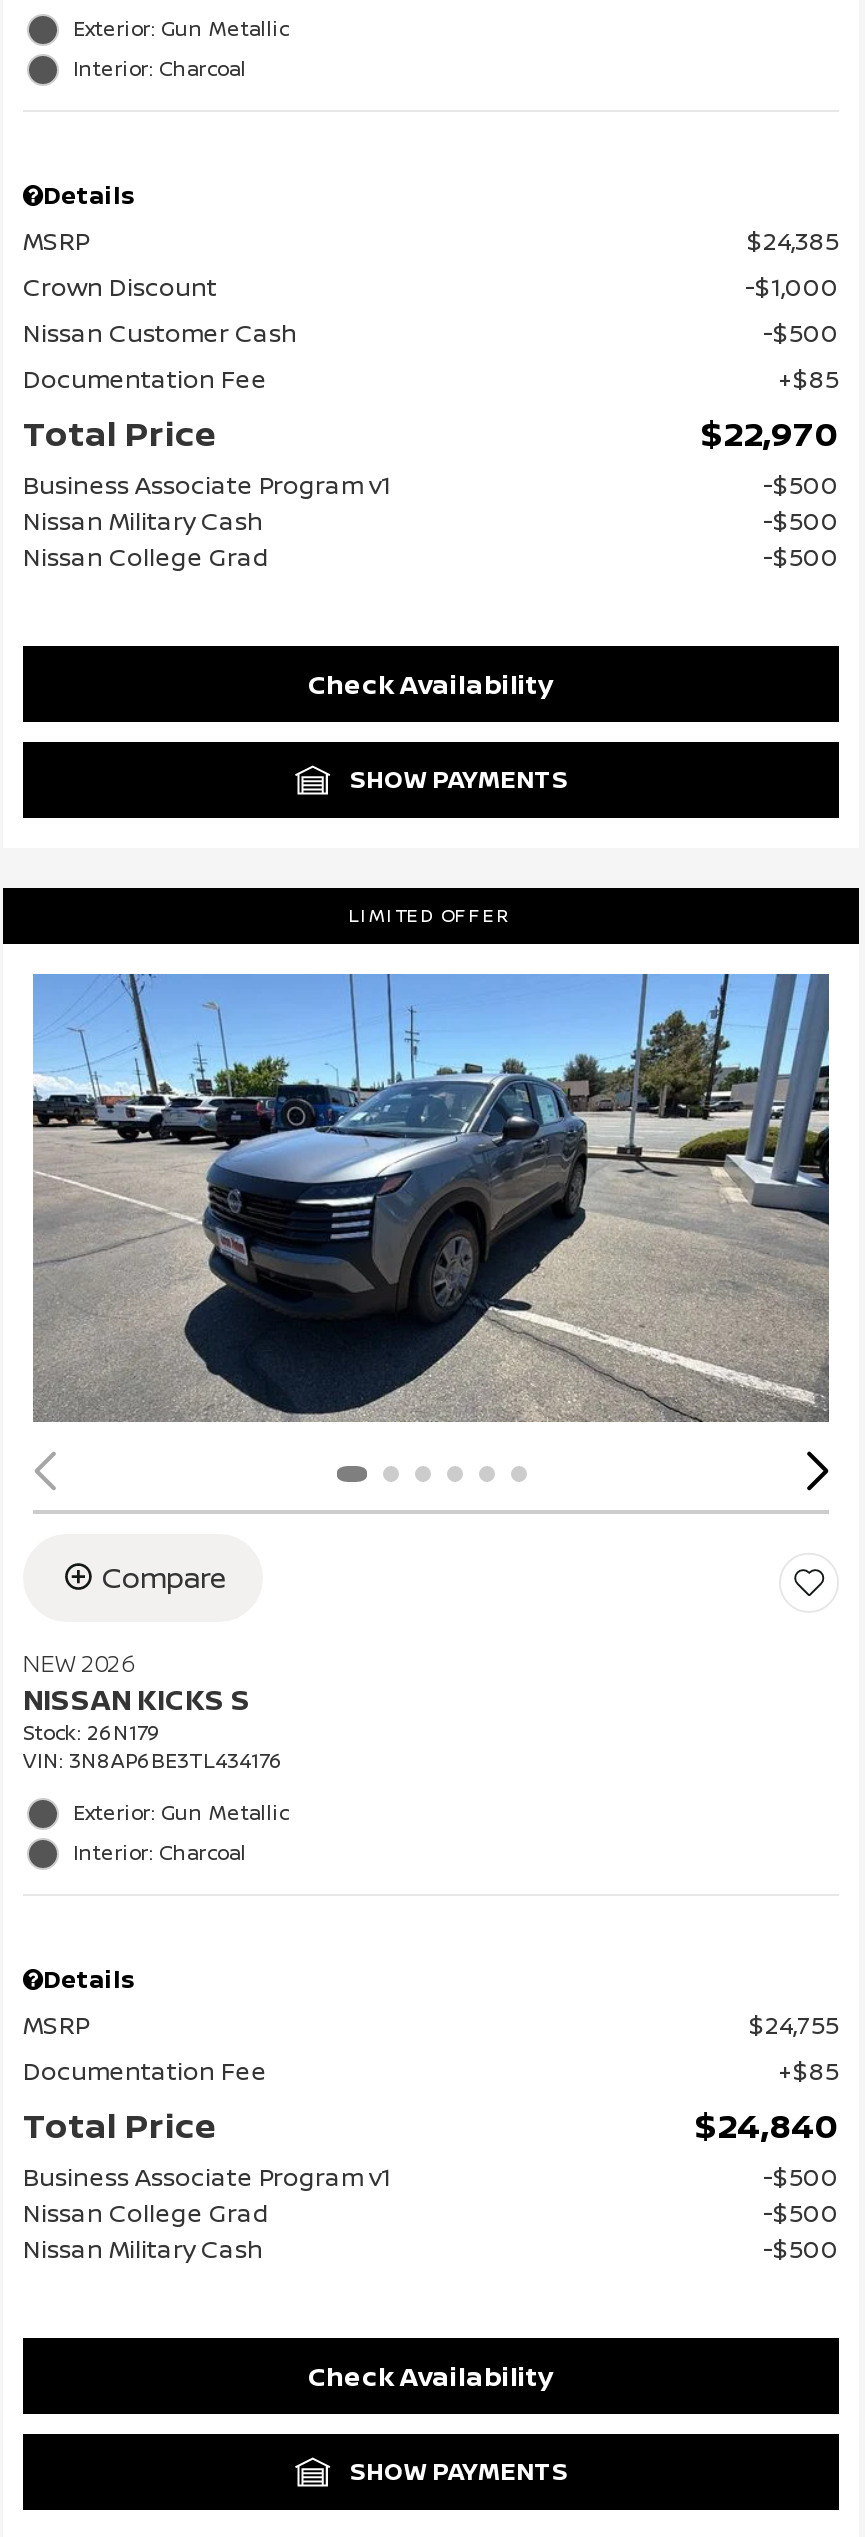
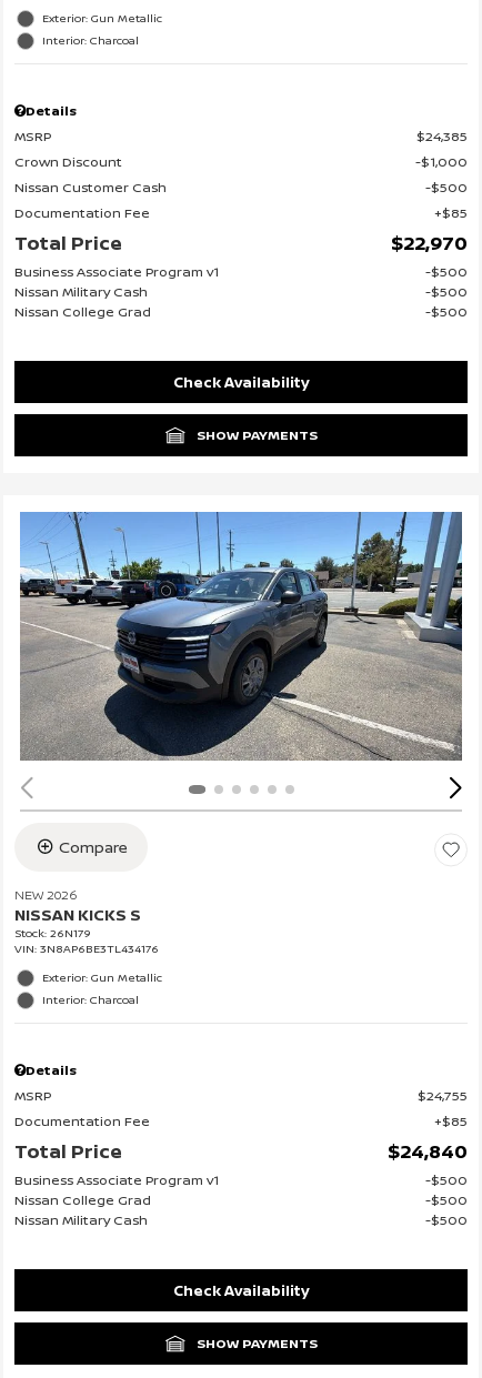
[349,902,513,928] LIMITED OFFER -> none

